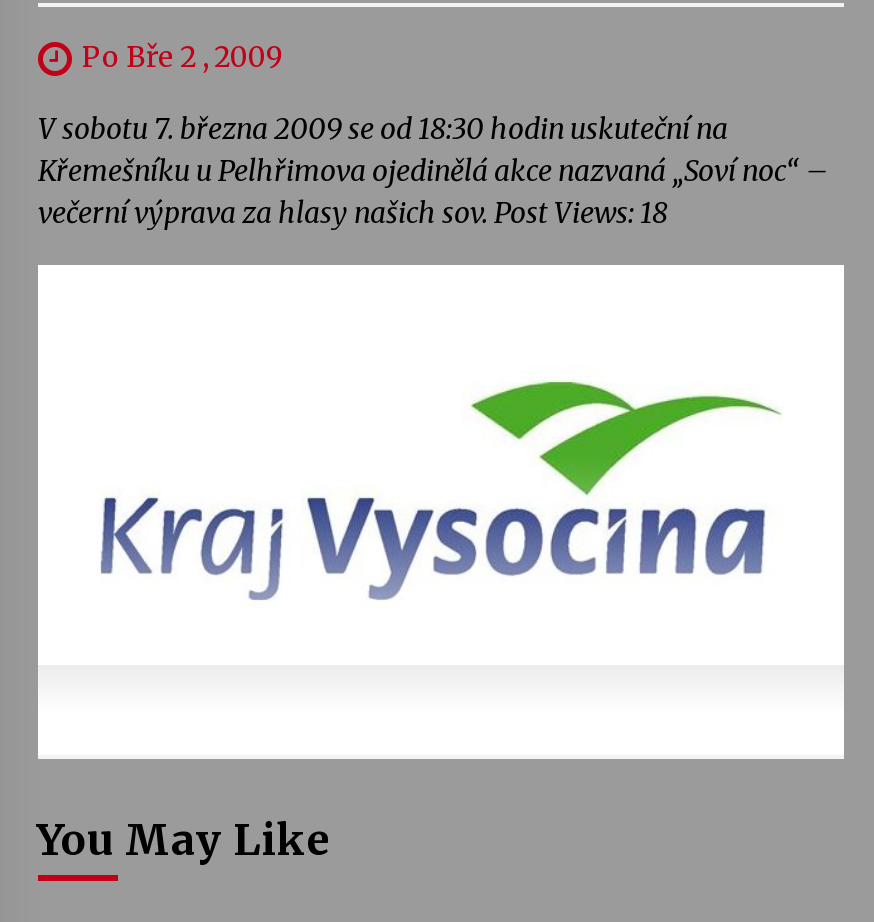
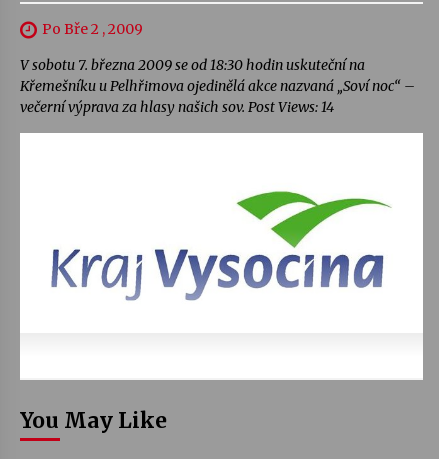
[37,195,667,231] večerní výprava za hlasy našich sov. Post Views: 18 -> [19,98,333,116] večerní výprava za hlasy našich sov. Post Views: 14

